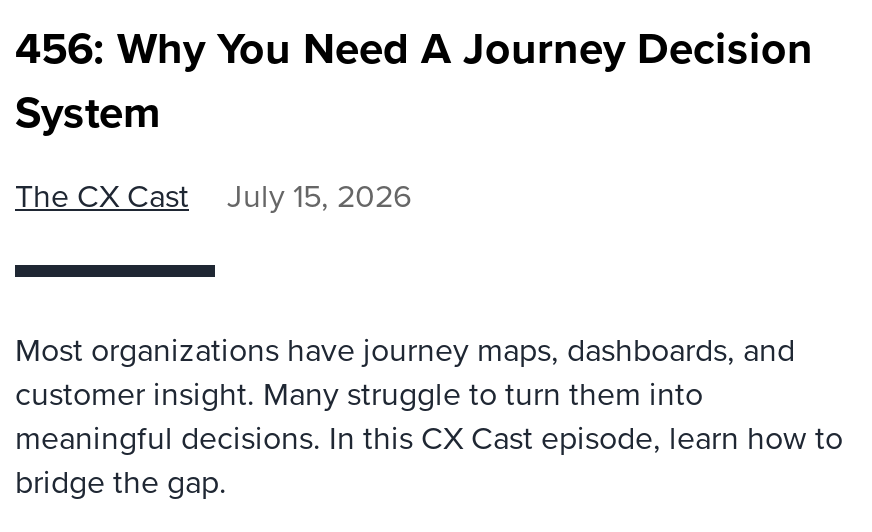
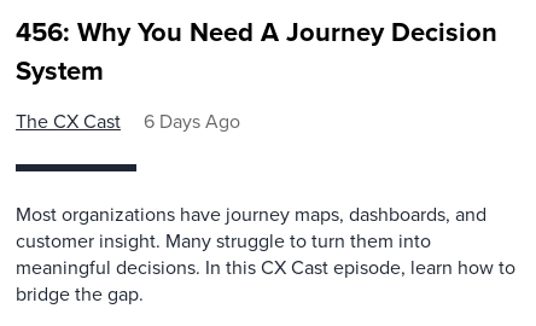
[15,173,411,217] The CX Cast July 15, 2026 -> [16,108,240,135] The CX Cast 6 Days Ago

